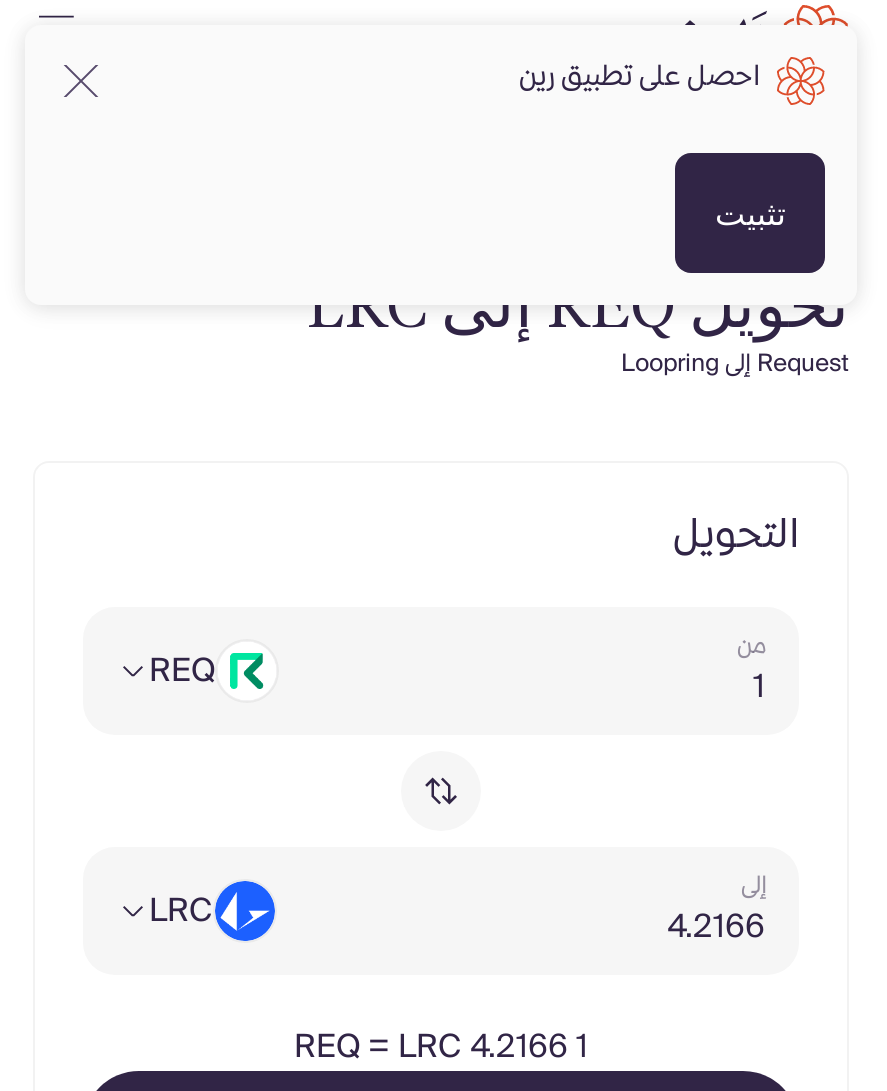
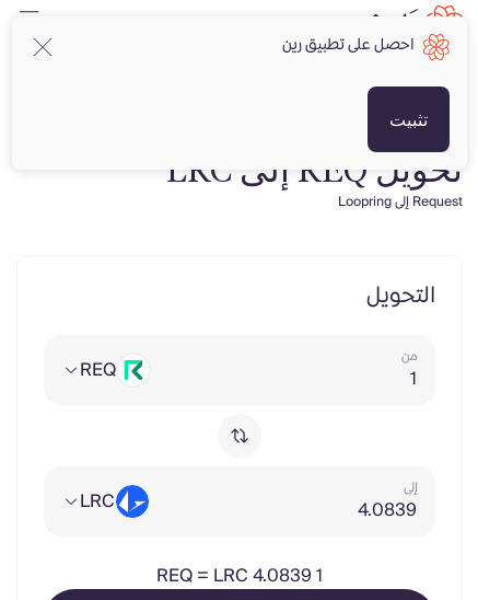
[294,1019,588,1075] REQ = LRC 4.2166 1 -> [156,561,323,591] REQ = LRC 4.0839 1

